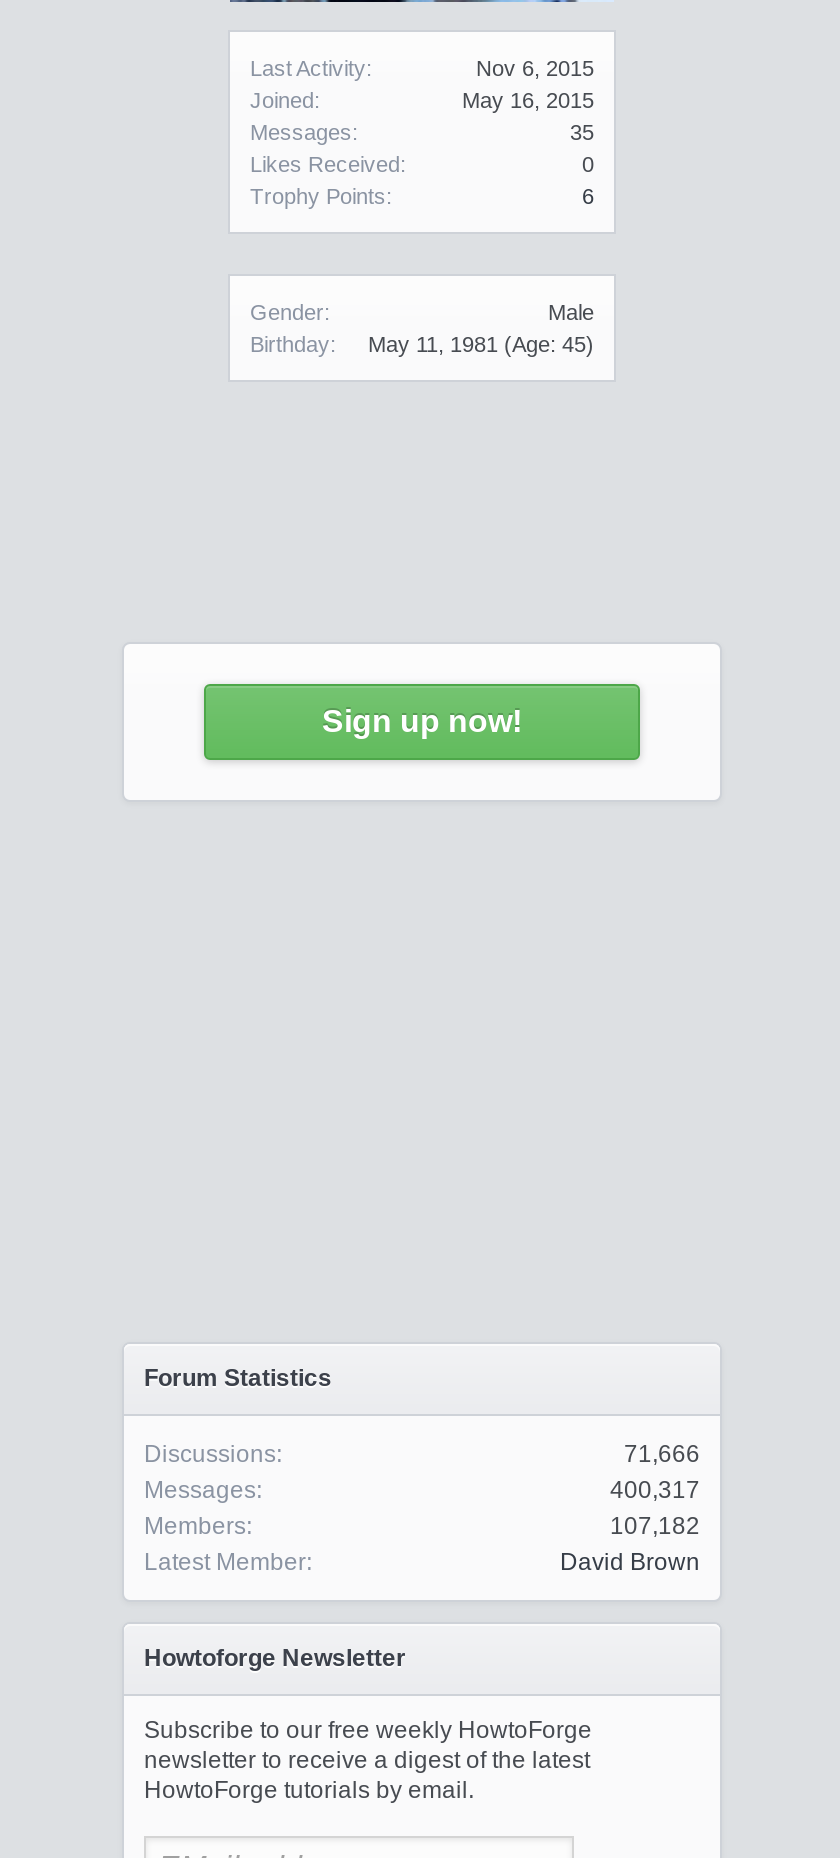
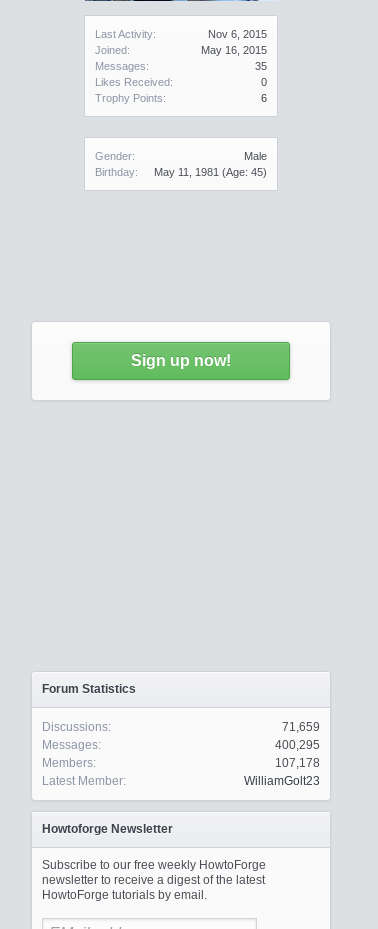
[624,1440,700,1468] 71,666 -> [282,720,320,734] 71,659
[610,1476,700,1504] 400,317 -> [275,738,320,752] 400,295
[610,1512,700,1540] 107,182 -> [275,756,320,770] 107,178
[560,1548,700,1576] David Brown -> [244,774,320,788] WilliamGolt23

